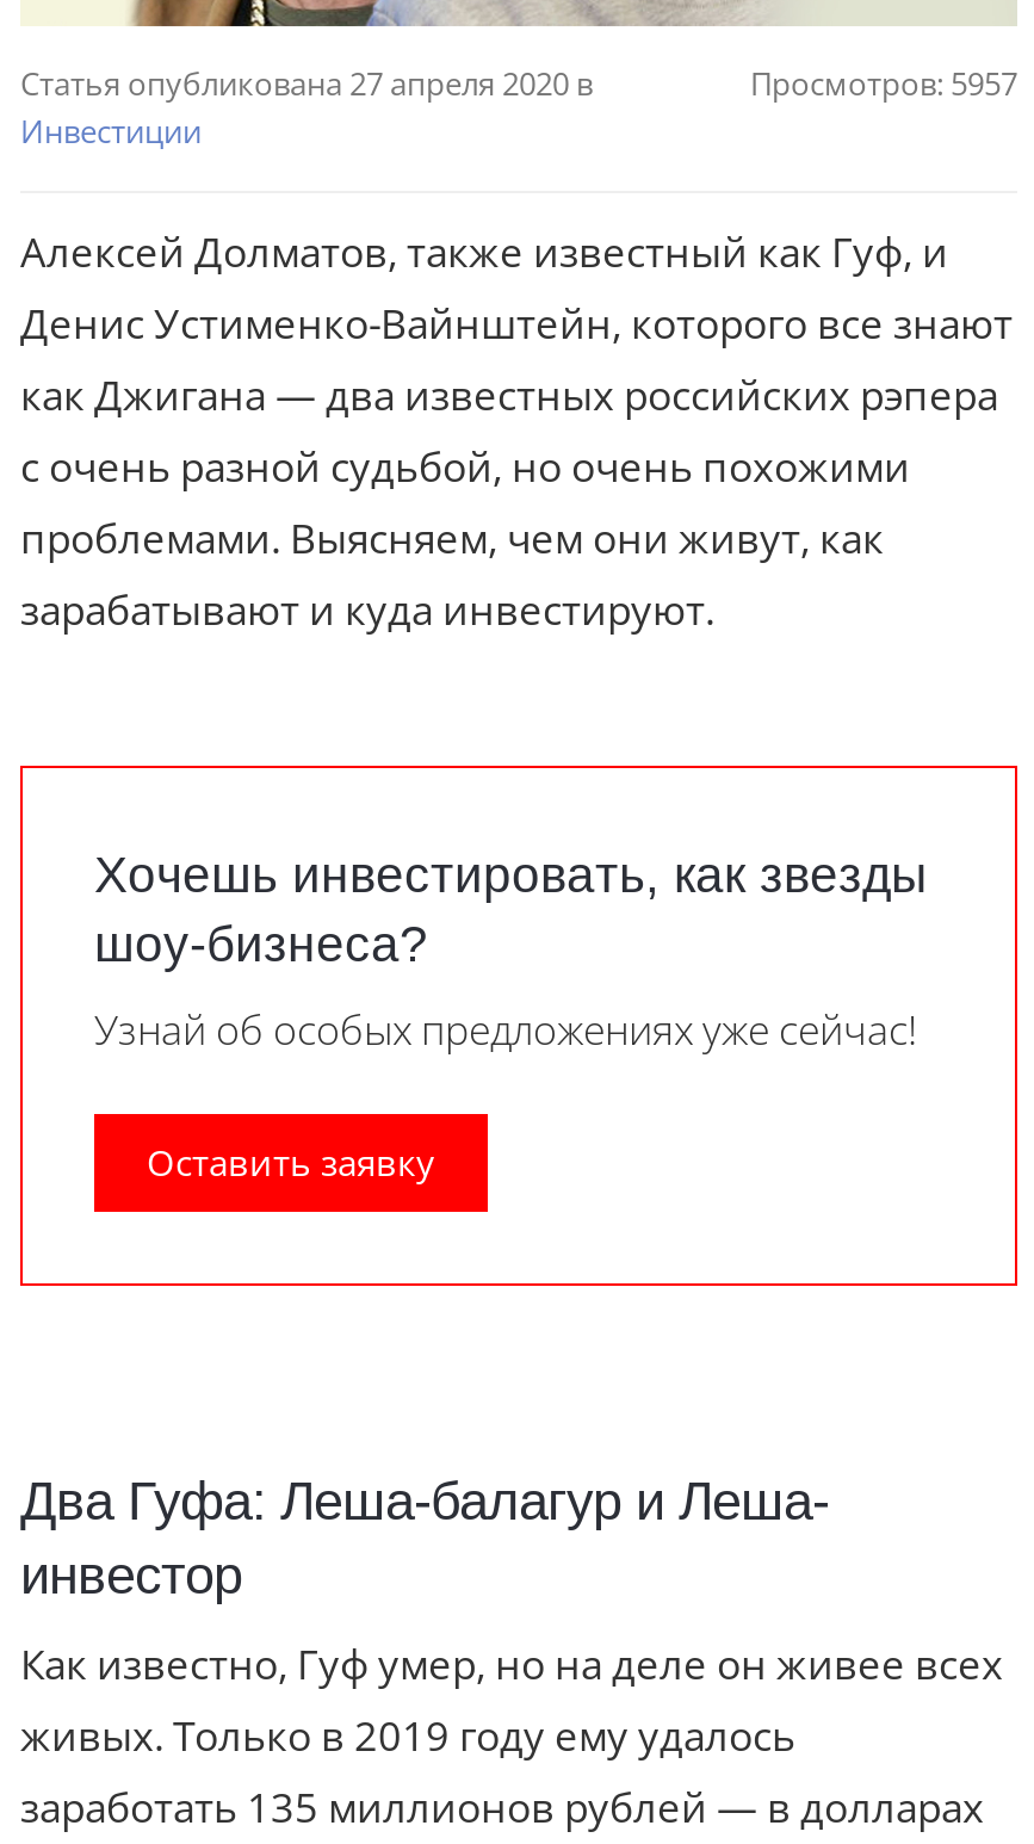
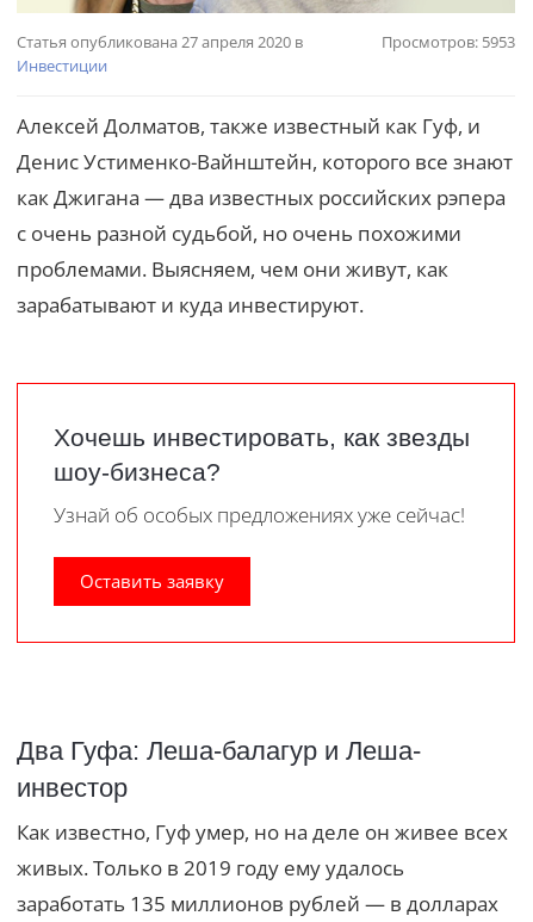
[750,63,1017,106] Просмотров: 5957 -> [382,31,515,53] Просмотров: 5953

